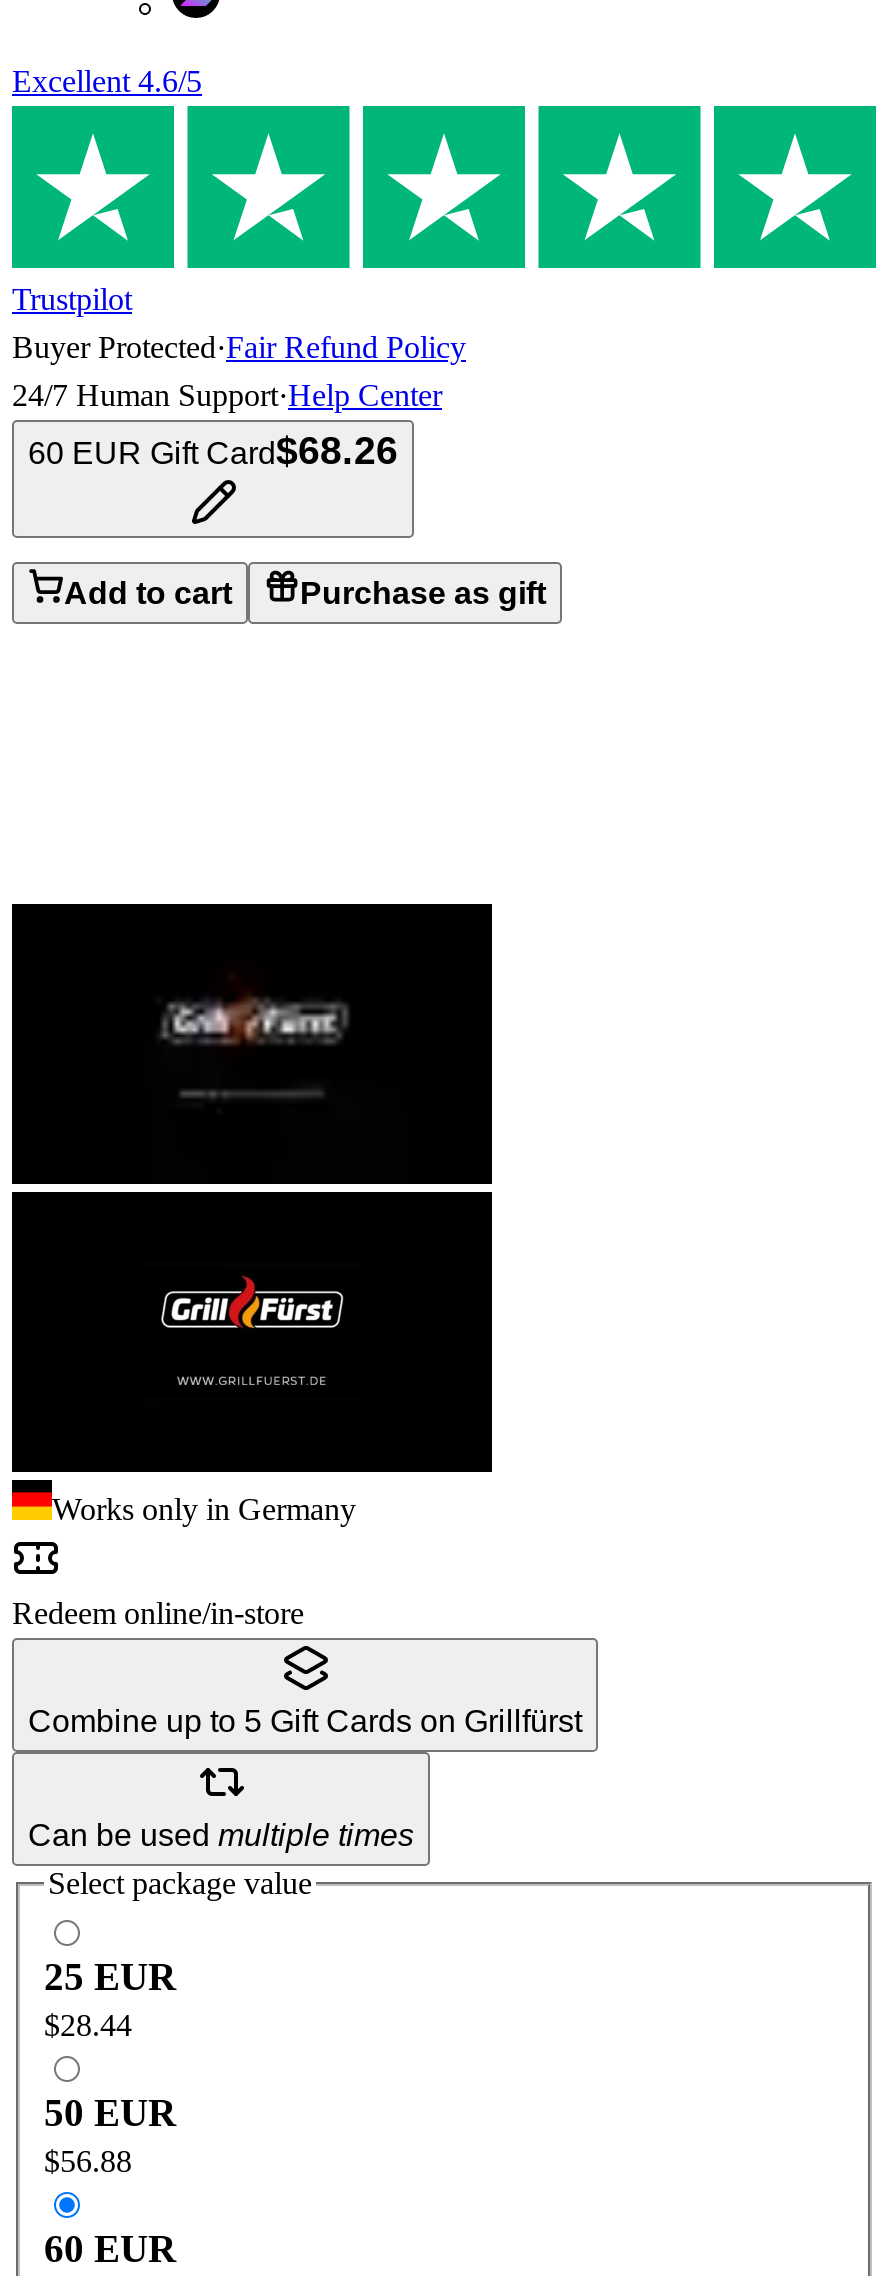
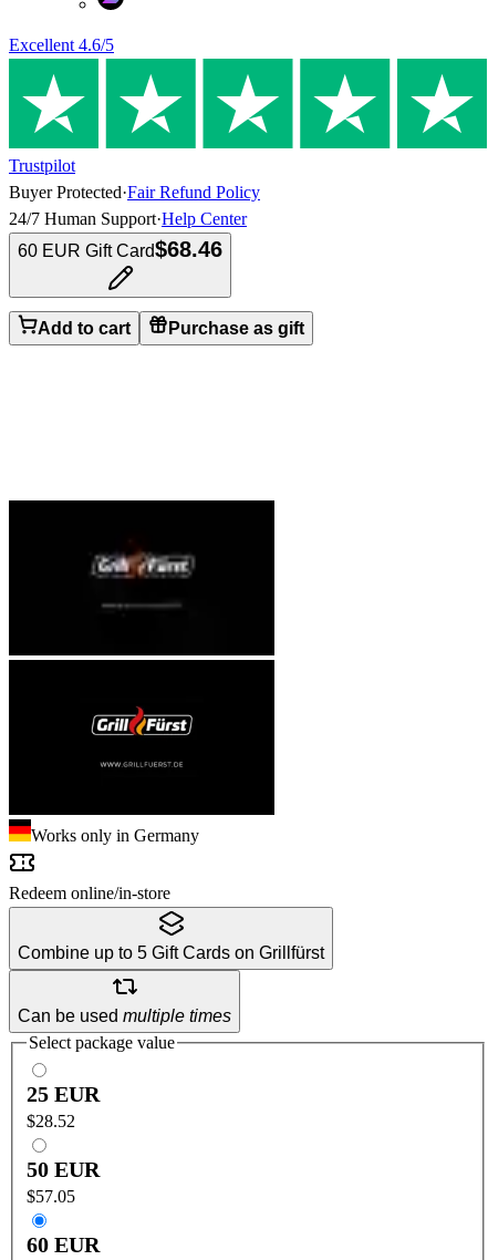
[28,428,398,472] 60 EUR Gift Card$68.26 -> [18,237,222,261] 60 EUR Gift Card$68.46
[44,2007,132,2041] $28.44 -> [27,1111,75,1130] $28.52
[44,2143,132,2177] $56.88 -> [27,1187,75,1205] $57.05

